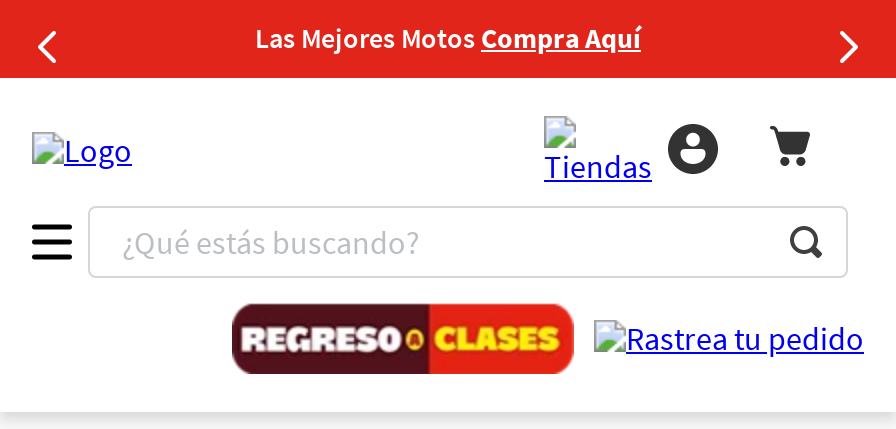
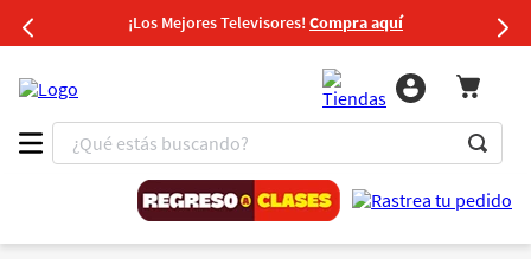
[255,20,641,56] Las Mejores Motos Compra Aquí -> [128,12,403,33] ¡Los Mejores Televisores! Compra aquí

